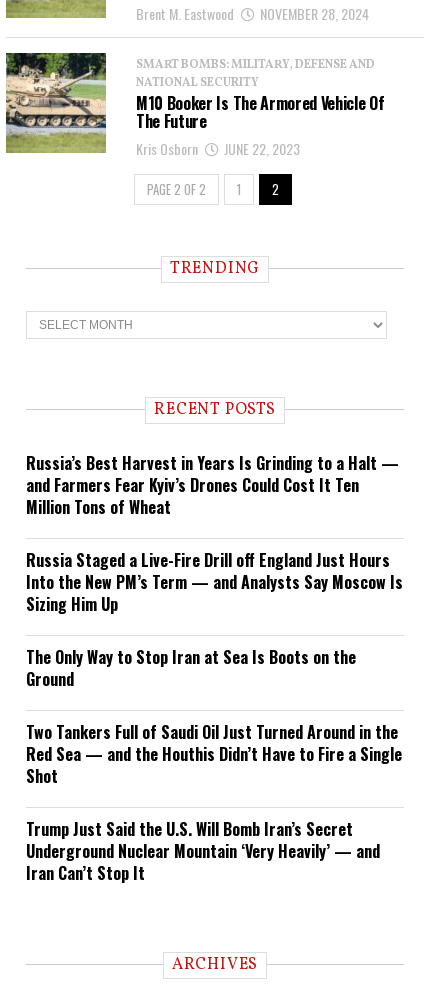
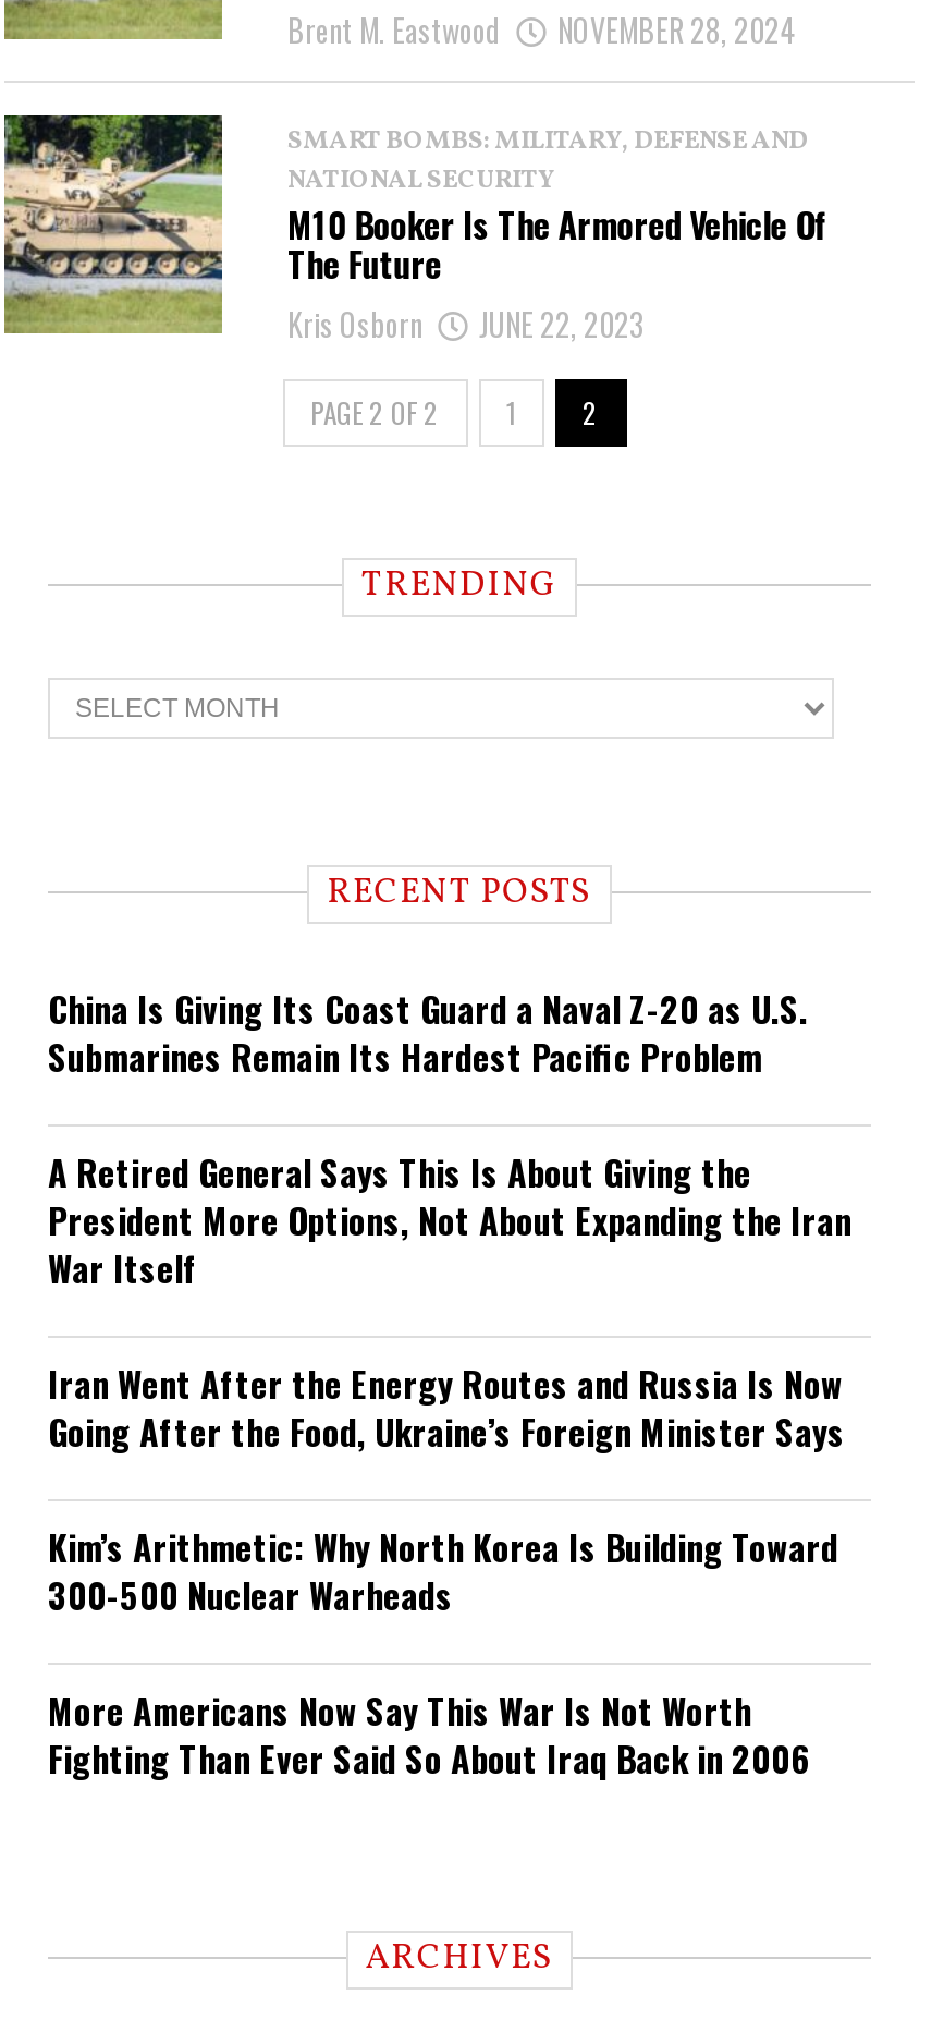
[26,451,399,519] Russia’s Best Harvest in Years Is Grinding to a Halt — | and Farmers Fear Kyiv’s Drones Could Cost It Ten | Million Tons of Wheat -> [48,983,808,1083] China Is Giving Its Coast Guard a Naval Z-20 as U.S. | Submarines Remain Its Hardest Pacific Problem
[26,548,403,616] Russia Staged a Live-Fire Drill off England Just Hours | Into the New PM’s Term — and Analysts Say Moscow Is | Sizing Him Up -> [48,1146,851,1294] A Retired General Says This Is About Giving the | President More Options, Not About Expanding the Iran | War Itself
[26,645,356,691] The Only Way to Stop Iran at Sea Is Boots on the | Ground -> [48,1358,845,1458] Iran Went After the Energy Routes and Russia Is Now | Going After the Food, Ukraine’s Foreign Minister Says
[26,720,402,788] Two Tankers Full of Saudi Oil Just Turned Around in the | Red Sea — and the Houthis Didn’t Have to Fire a Single | Shot -> [48,1521,838,1621] Kim’s Arithmetic: Why North Korea Is Building Toward | 300-500 Nuclear Warheads
[26,817,380,885] Trump Just Said the U.S. Will Bomb Iran’s Secret | Underground Nuclear Mountain ‘Very Heavily’ — and | Iran Can’t Stop It -> [48,1684,810,1785] More Americans Now Say This War Is Not Worth | Fighting Than Ever Said So About Iraq Back in 2006

